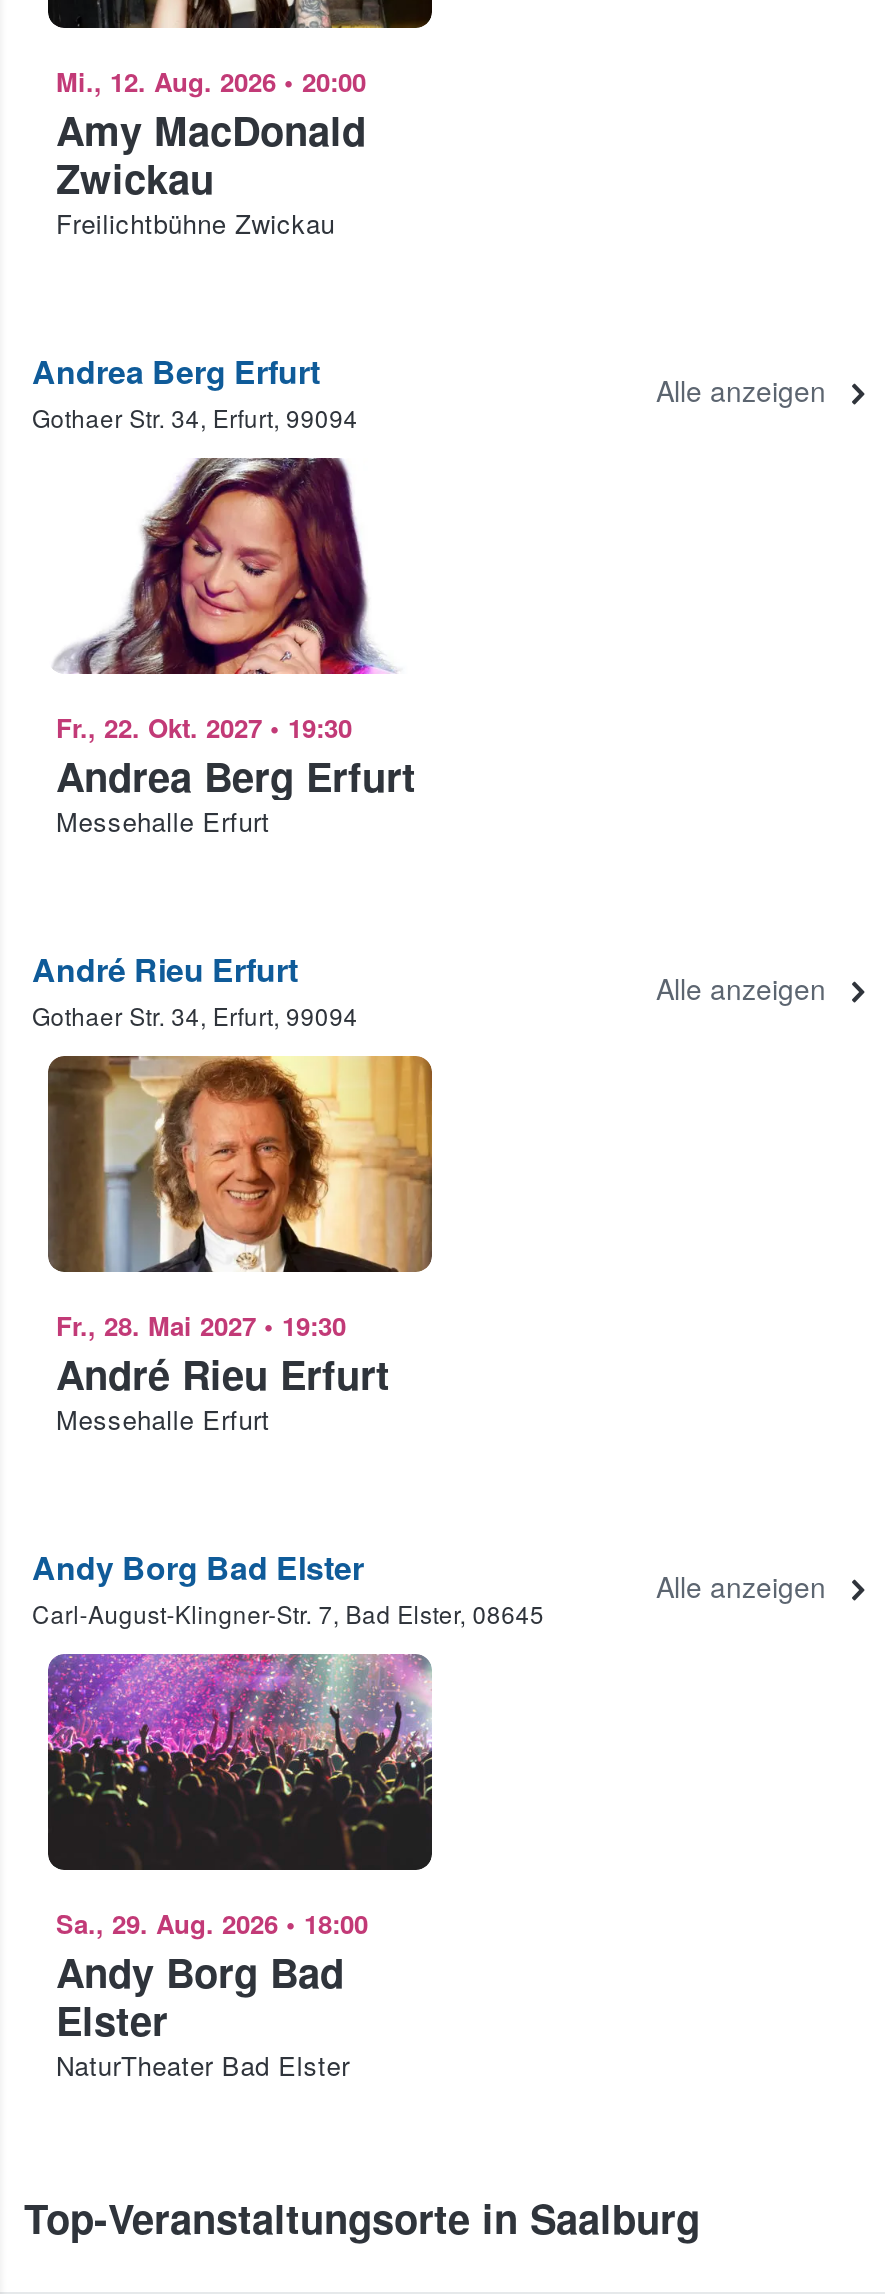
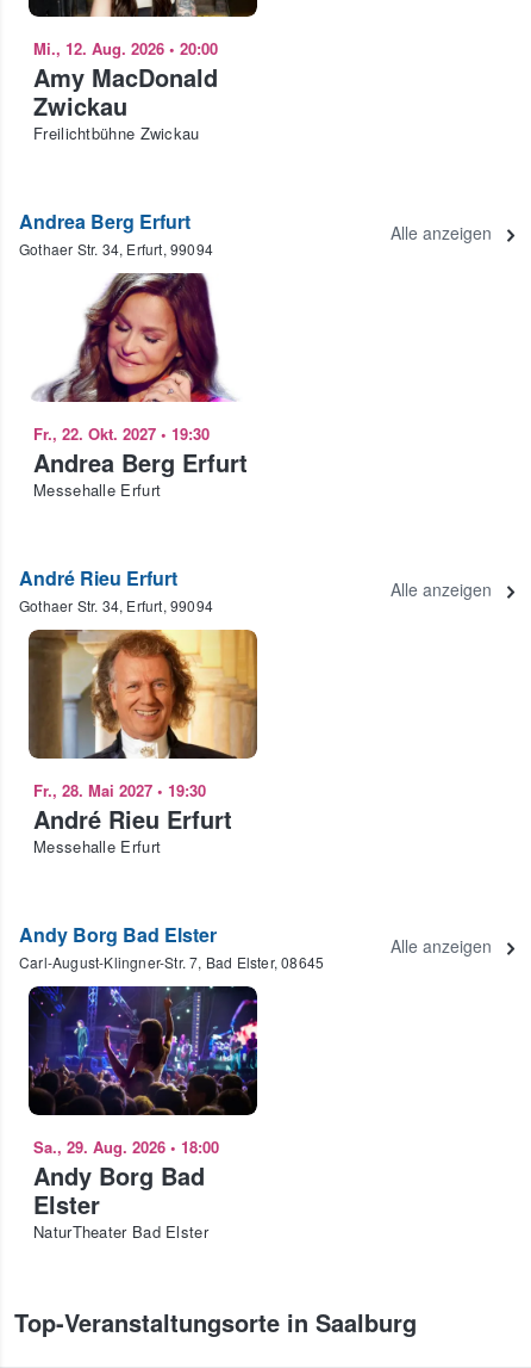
[46,1652,432,1870] [image] -> [27,985,258,1115] [image]

